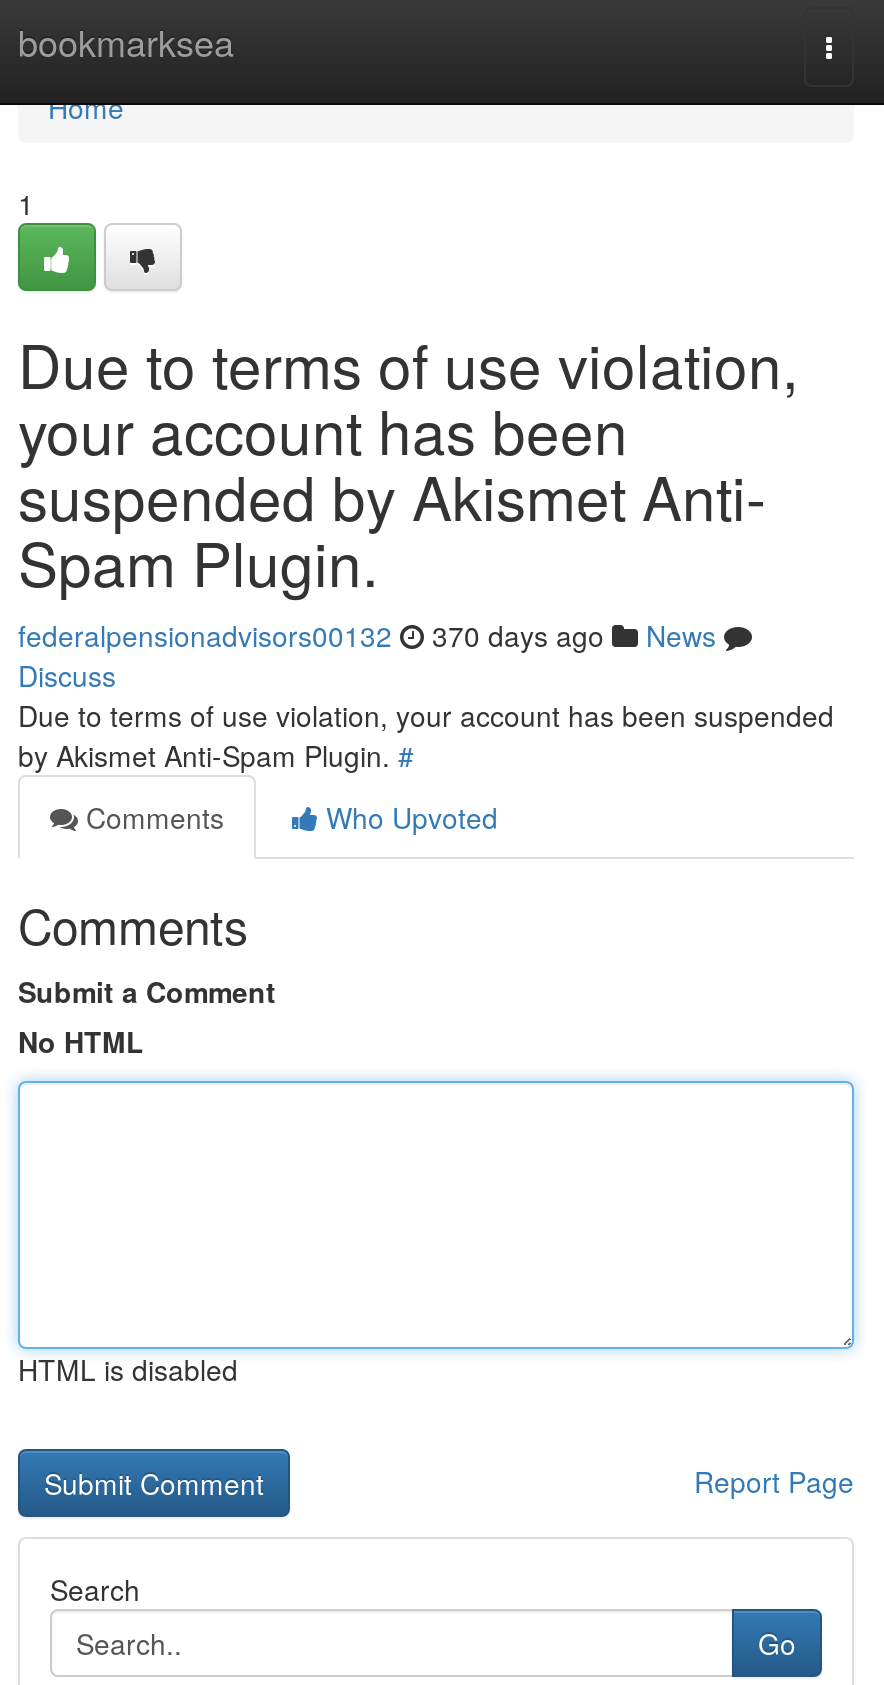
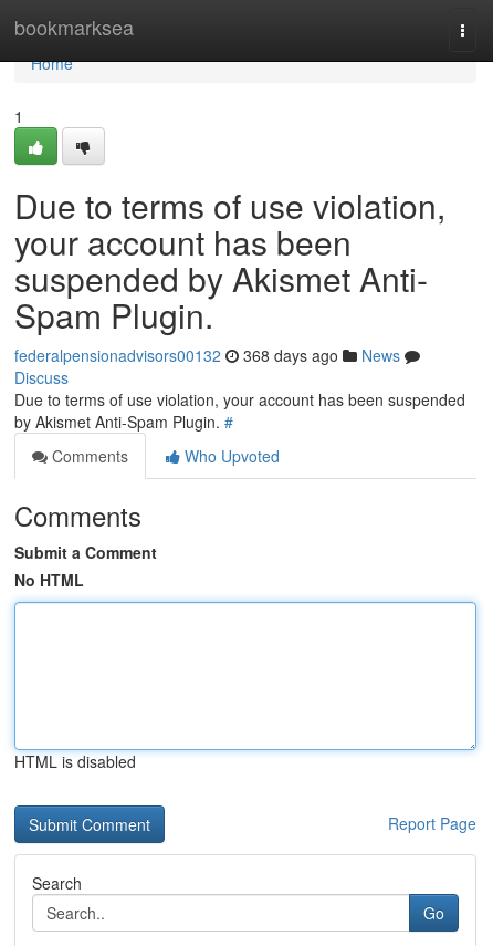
[18,615,716,655] federalpensionadvisors00132 370 days ago News -> [14,344,400,366] federalpensionadvisors00132 368 days ago News

